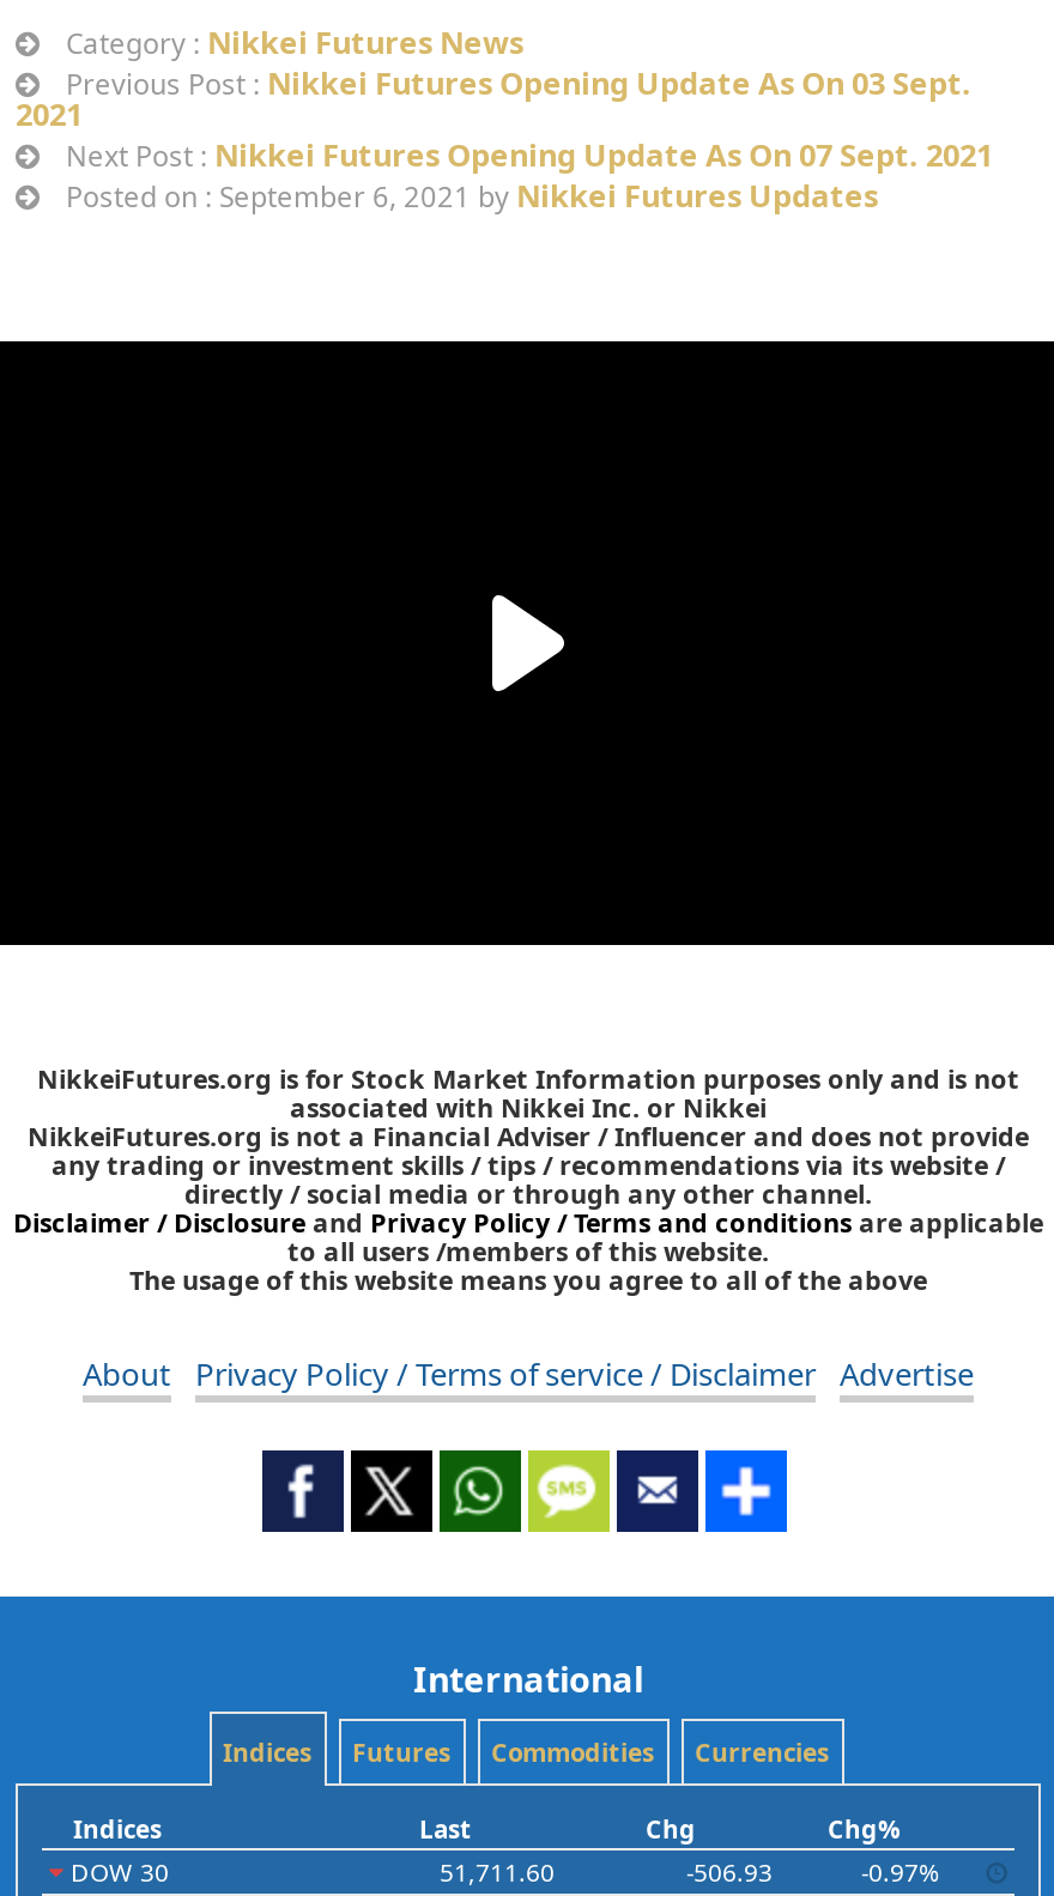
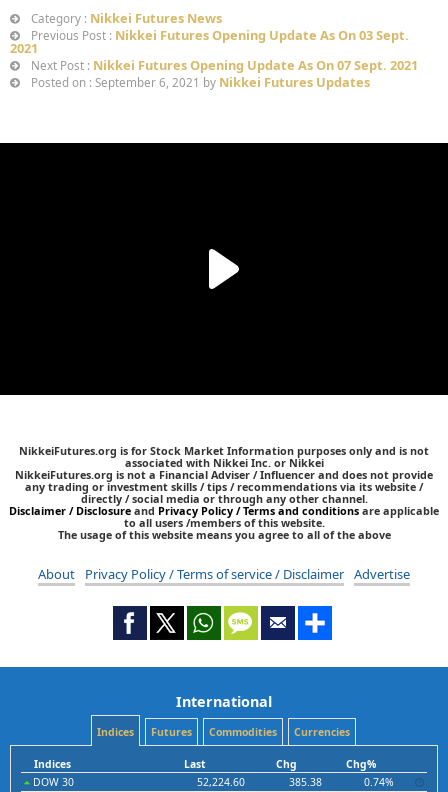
[440,1855,555,1889] 51,711.60 -> [197,775,245,789] 52,224.60
[686,1855,773,1889] -506.93 -> [289,775,322,789] 385.38
[861,1855,940,1889] -0.97% -> [364,775,394,789] 0.74%

